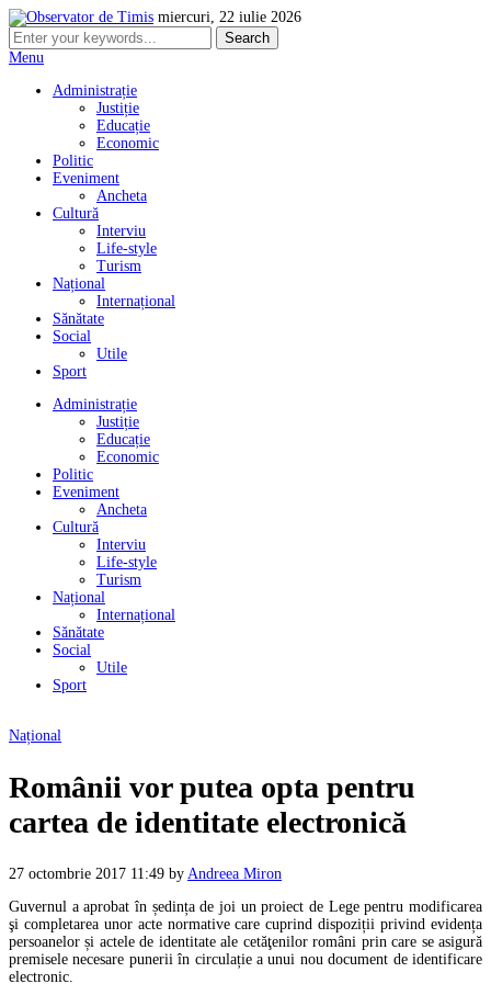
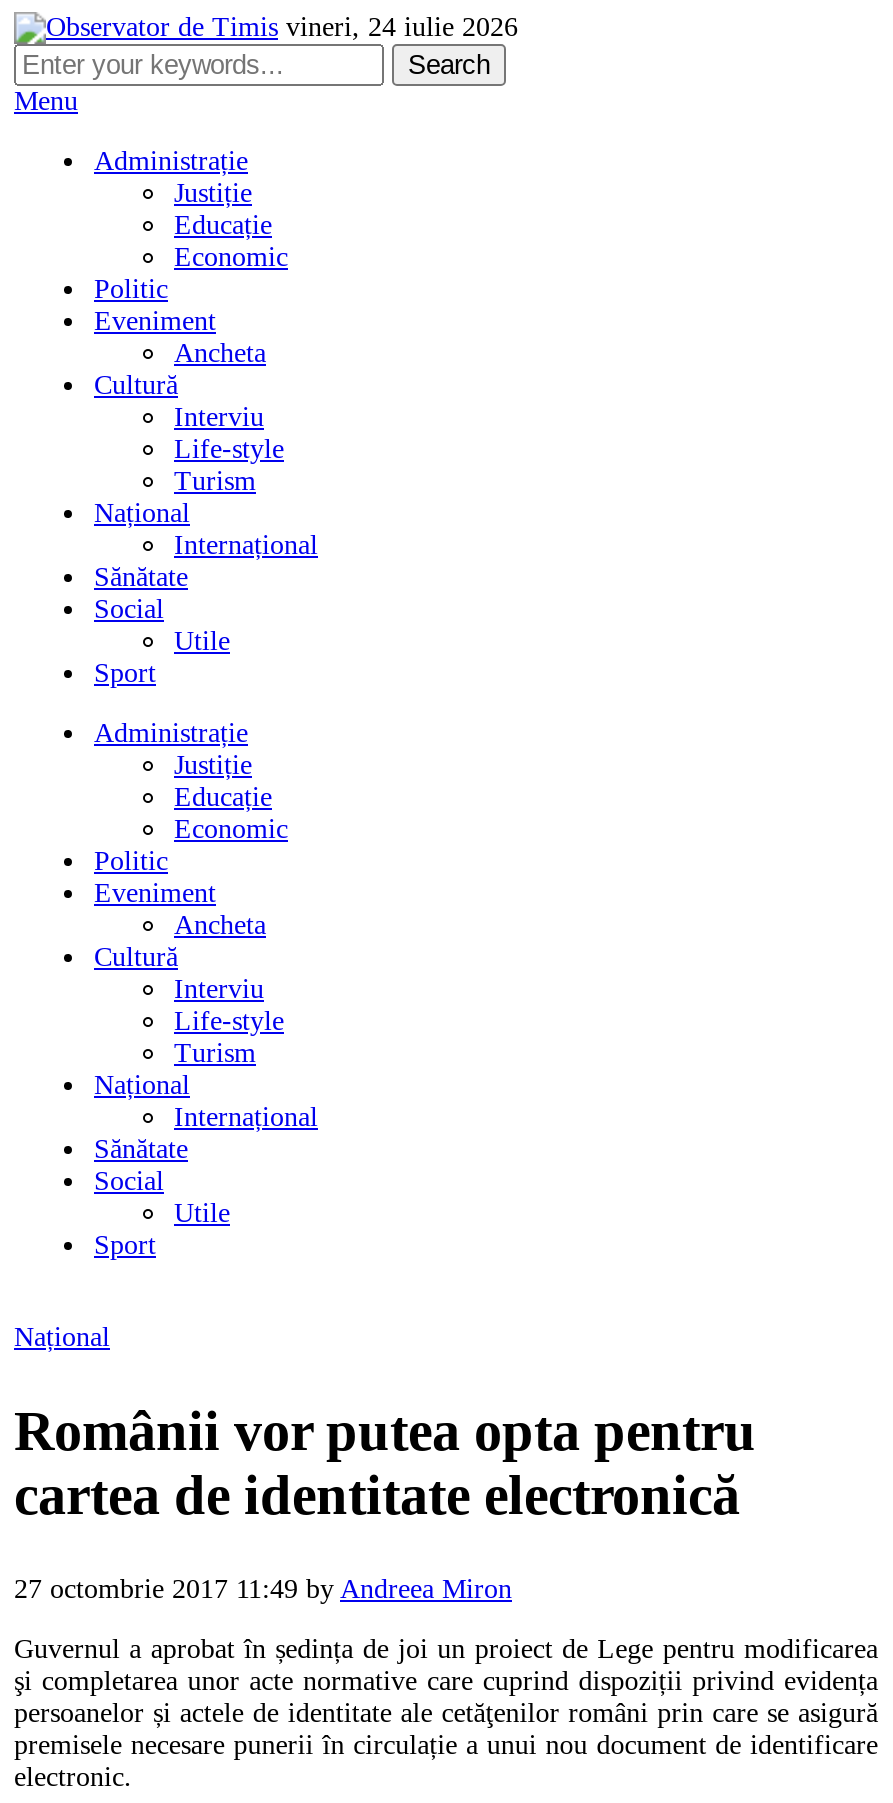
[158,9,301,25] miercuri, 22 iulie 2026 -> [286,12,518,42] vineri, 24 iulie 2026

